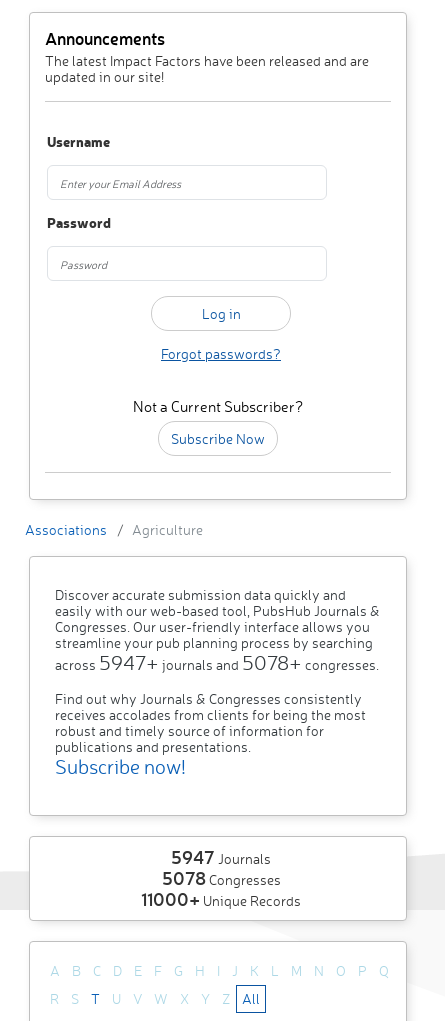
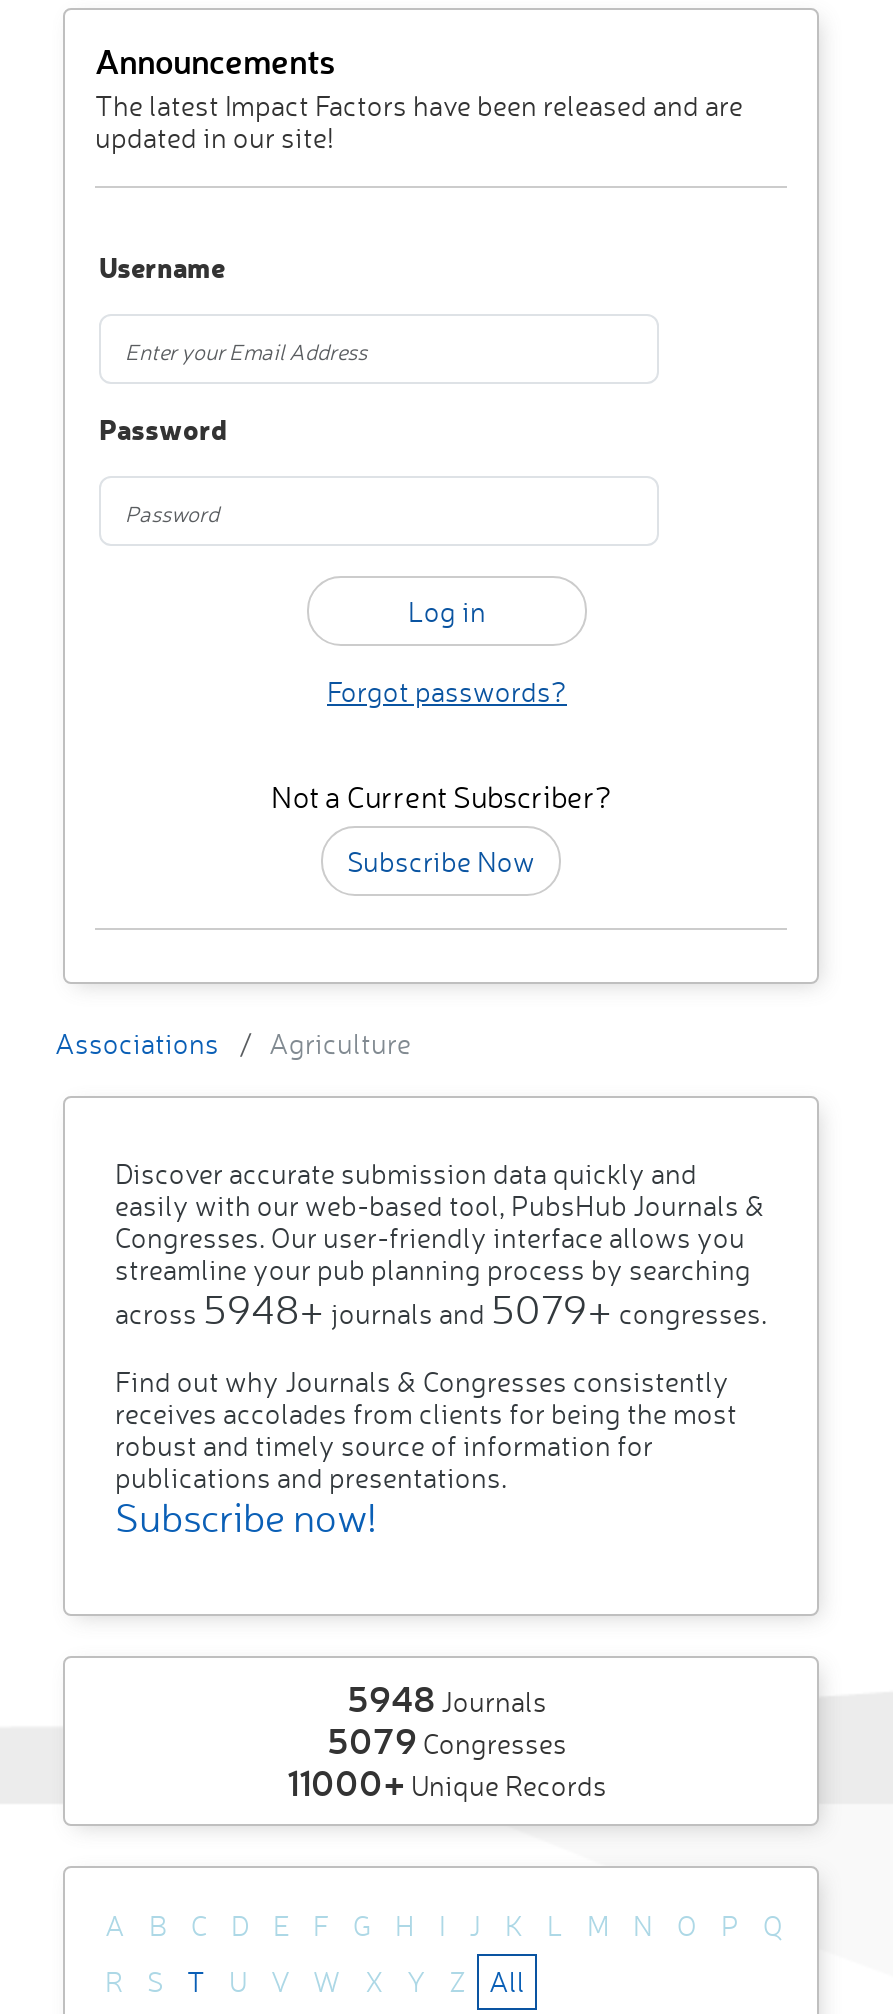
[55,650,379,675] across 5947+ journals and5078+congresses. -> [115,1285,767,1335] across 5948+ journals and5079+congresses.
[171,845,271,869] 5947Journals -> [347,1675,547,1723] 5948Journals
[161,866,280,890] 5078 Congresses -> [327,1717,567,1765] 5079 Congresses

